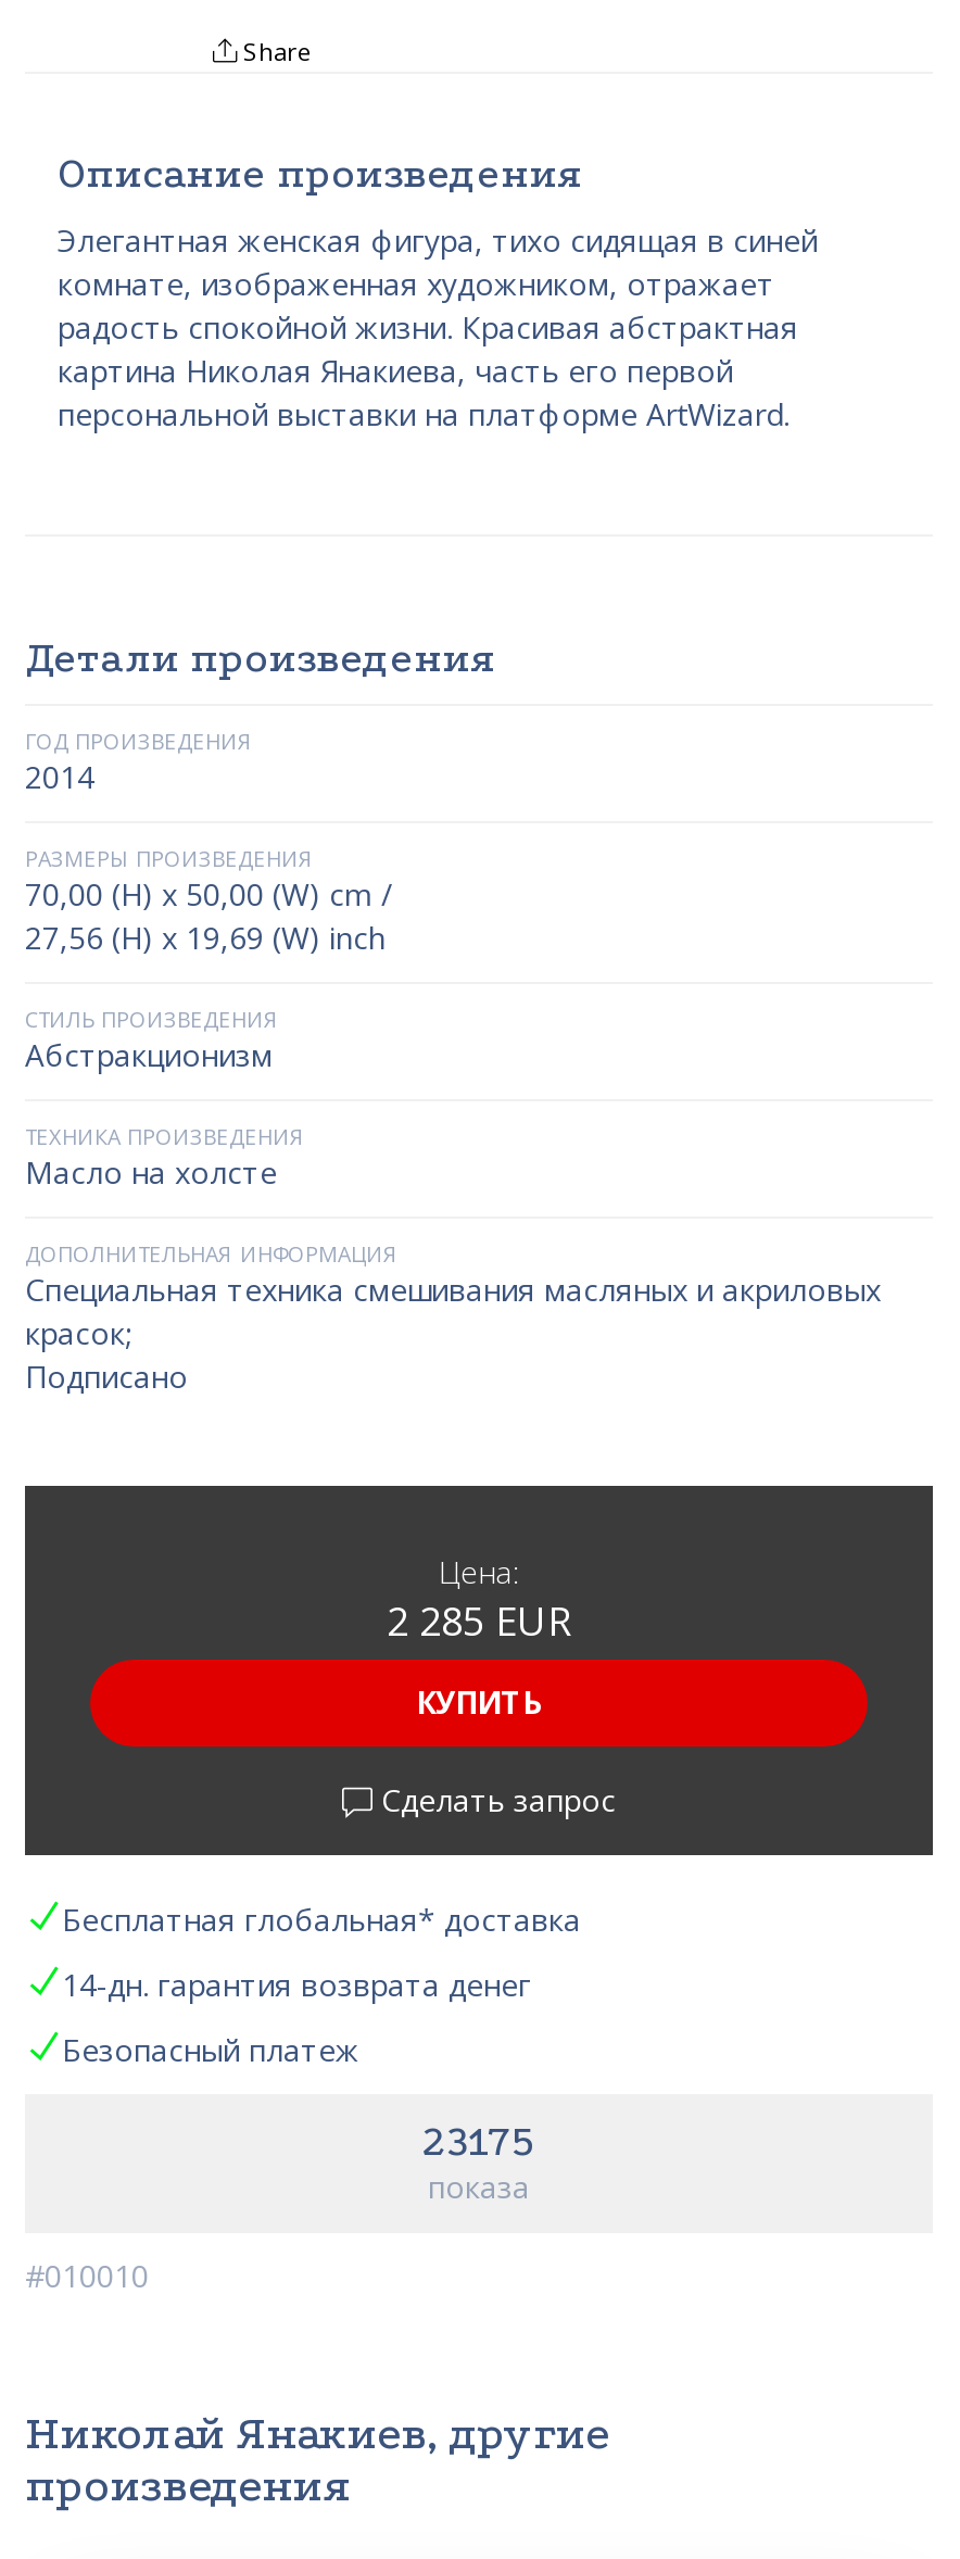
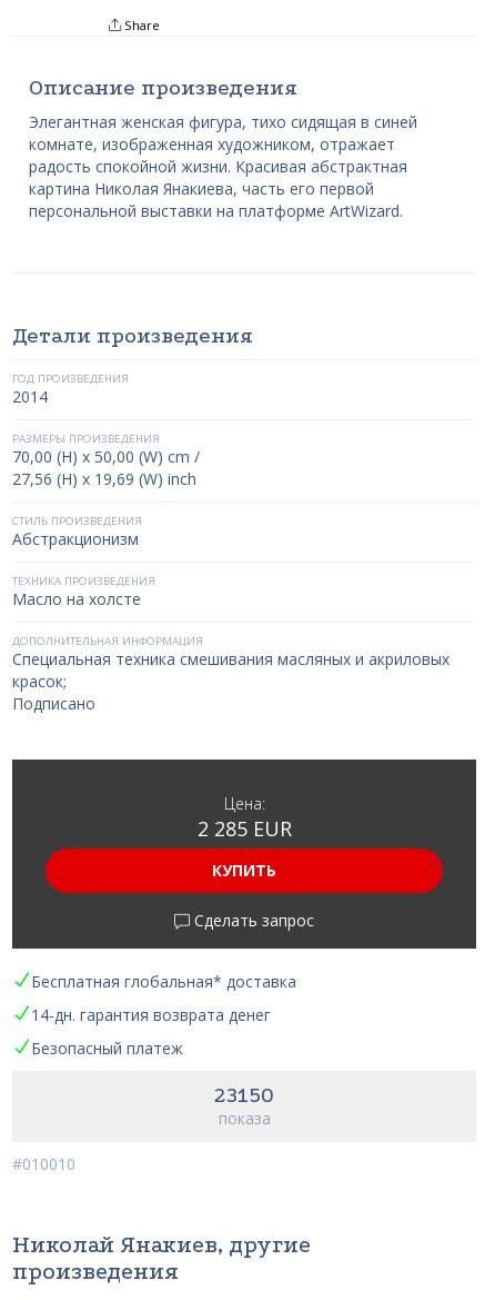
[422,2118,535,2166] 23175 -> [214,1083,274,1108] 23150

